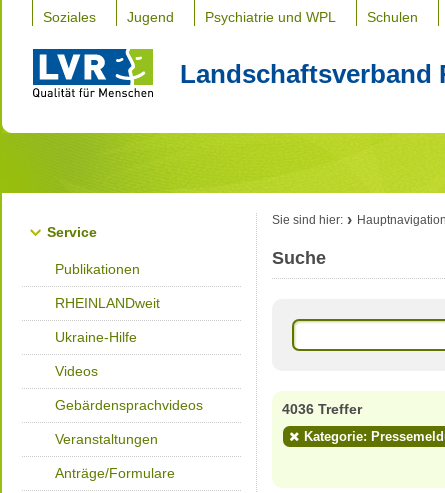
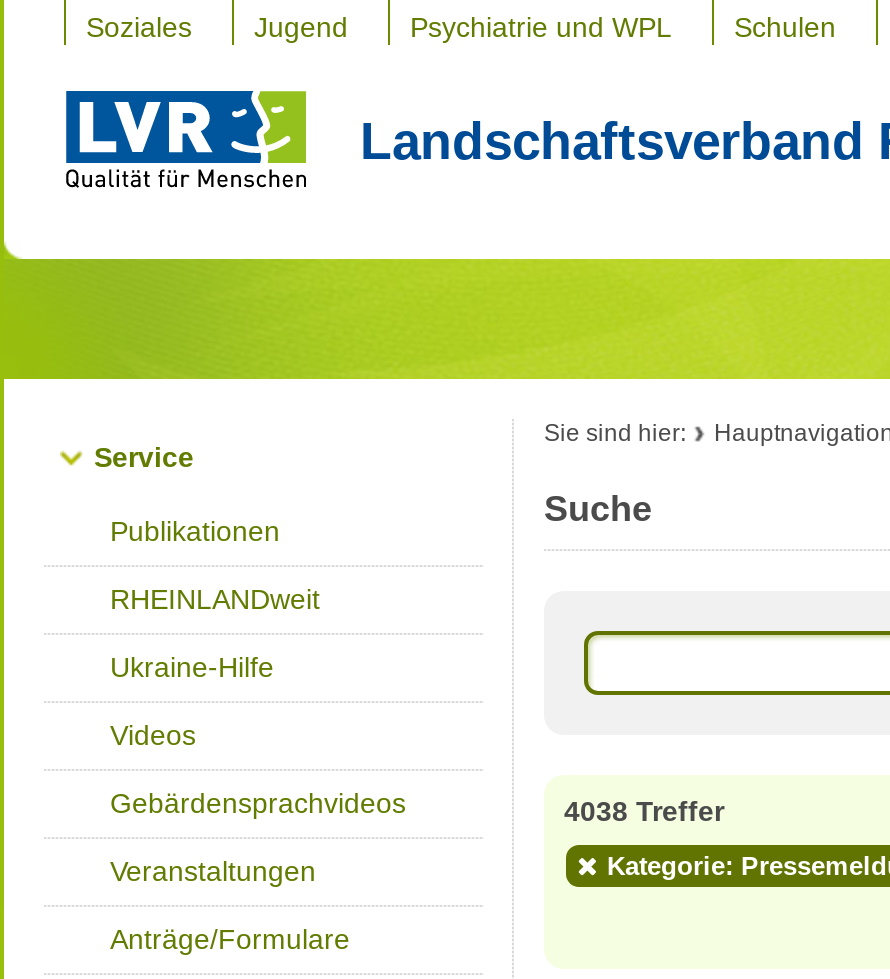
[282,401,362,417] 4036 Treffer -> [564,795,724,827] 4038 Treffer

